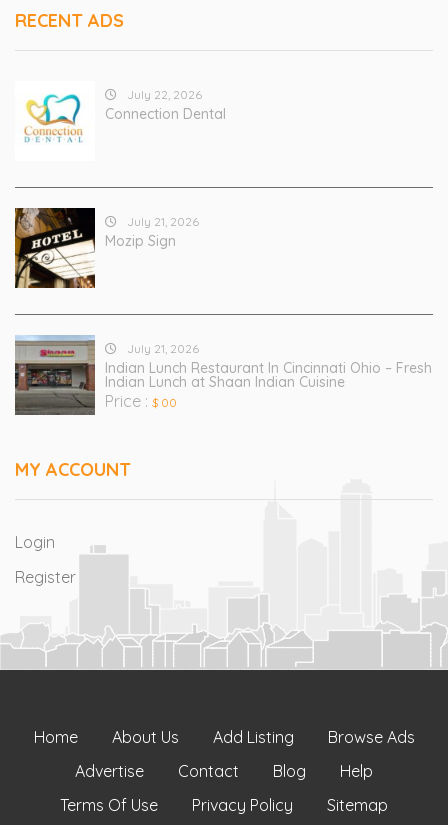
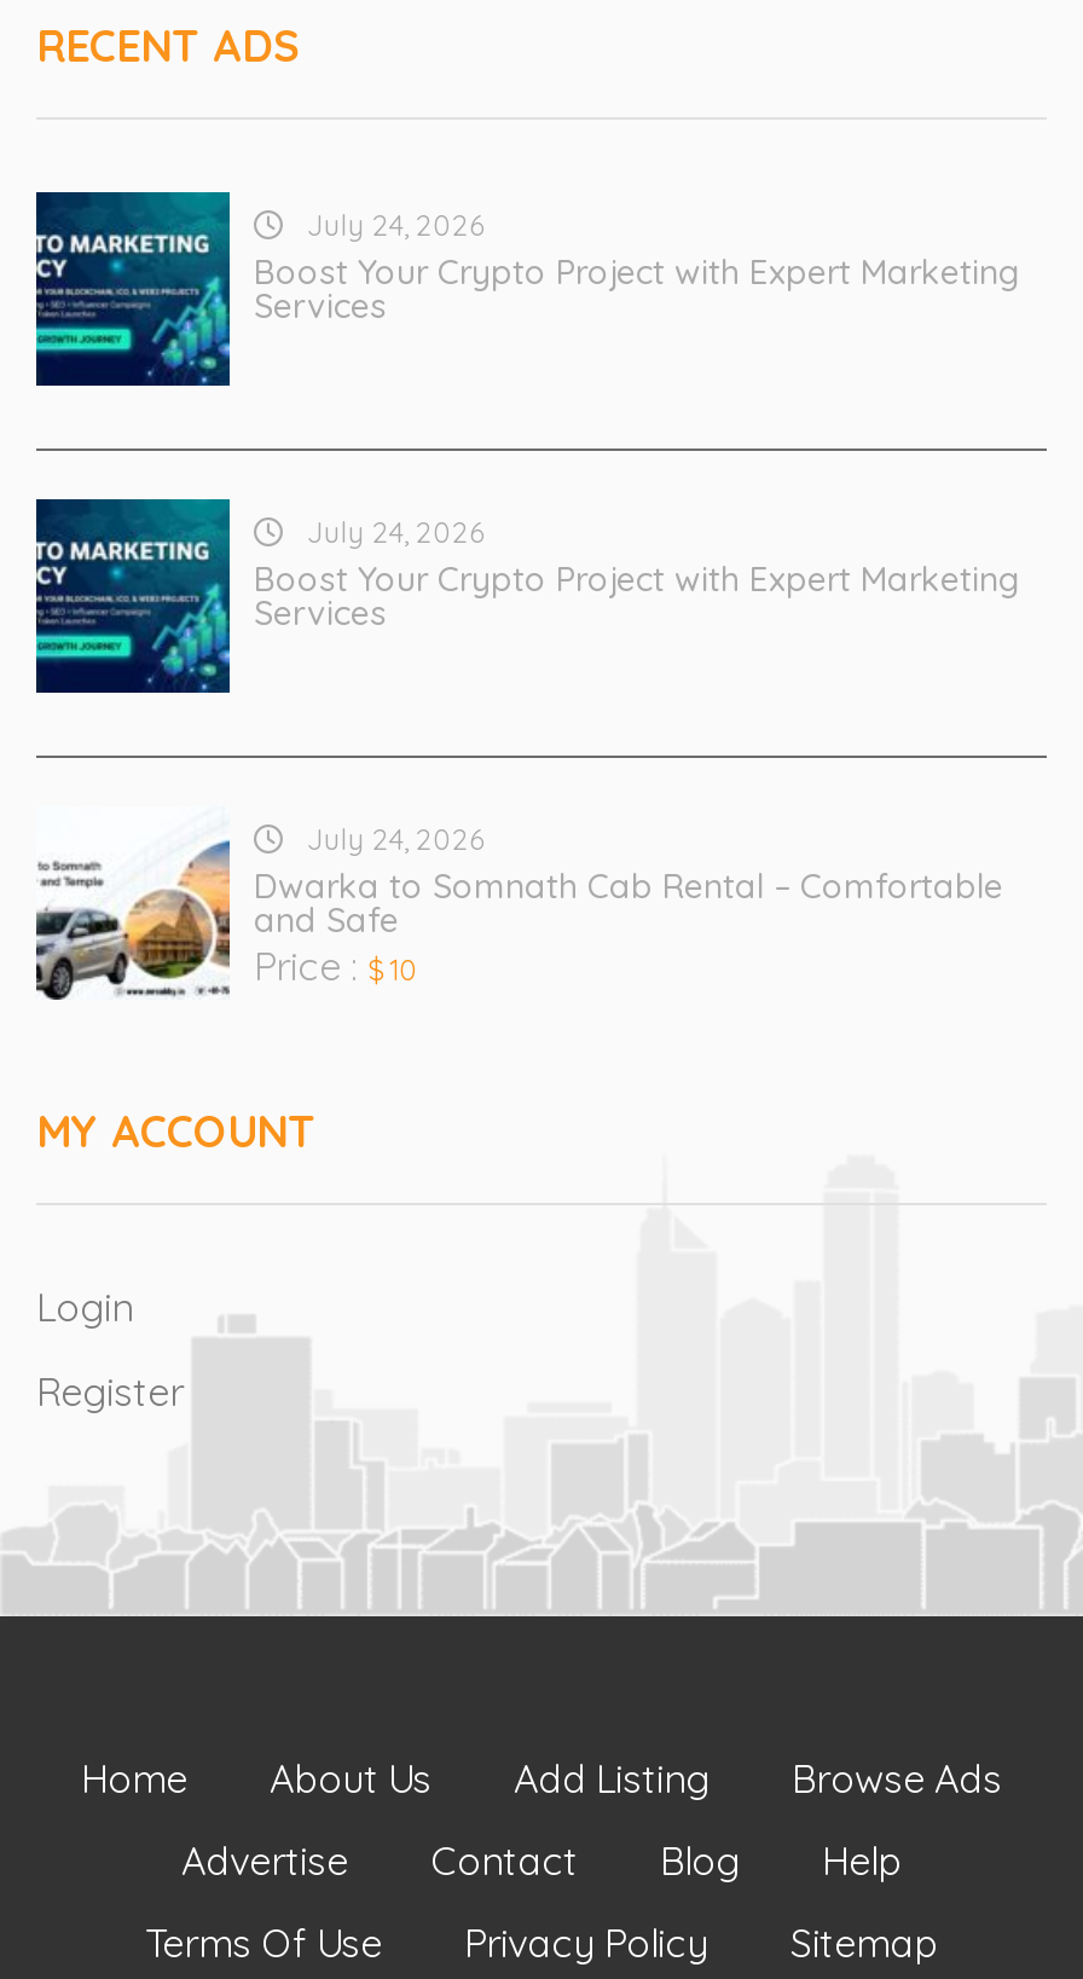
[15,81,226,161] [image] | July 22, 2026 | Connection Dental -> [34,190,1020,388] [image] | July 24, 2026 | Boost Your Crypto Project with Expert Marketing | Services
[14,207,199,289] [image] | July 21, 2026 | Mozip Sign -> [34,497,1020,695] [image] | July 24, 2026 | Boost Your Crypto Project with Expert Marketing | Services
[14,335,432,416] [image] | July 21, 2026 | Indian Lunch Restaurant In Cincinnati Ohio – Fresh | Indian Lunch at Shaan Indian Cuisine | Price : $ 00 -> [36,809,1003,1000] [image] | July 24, 2026 | Dwarka to Somnath Cab Rental – Comfortable | and Safe | Price : $ 10

